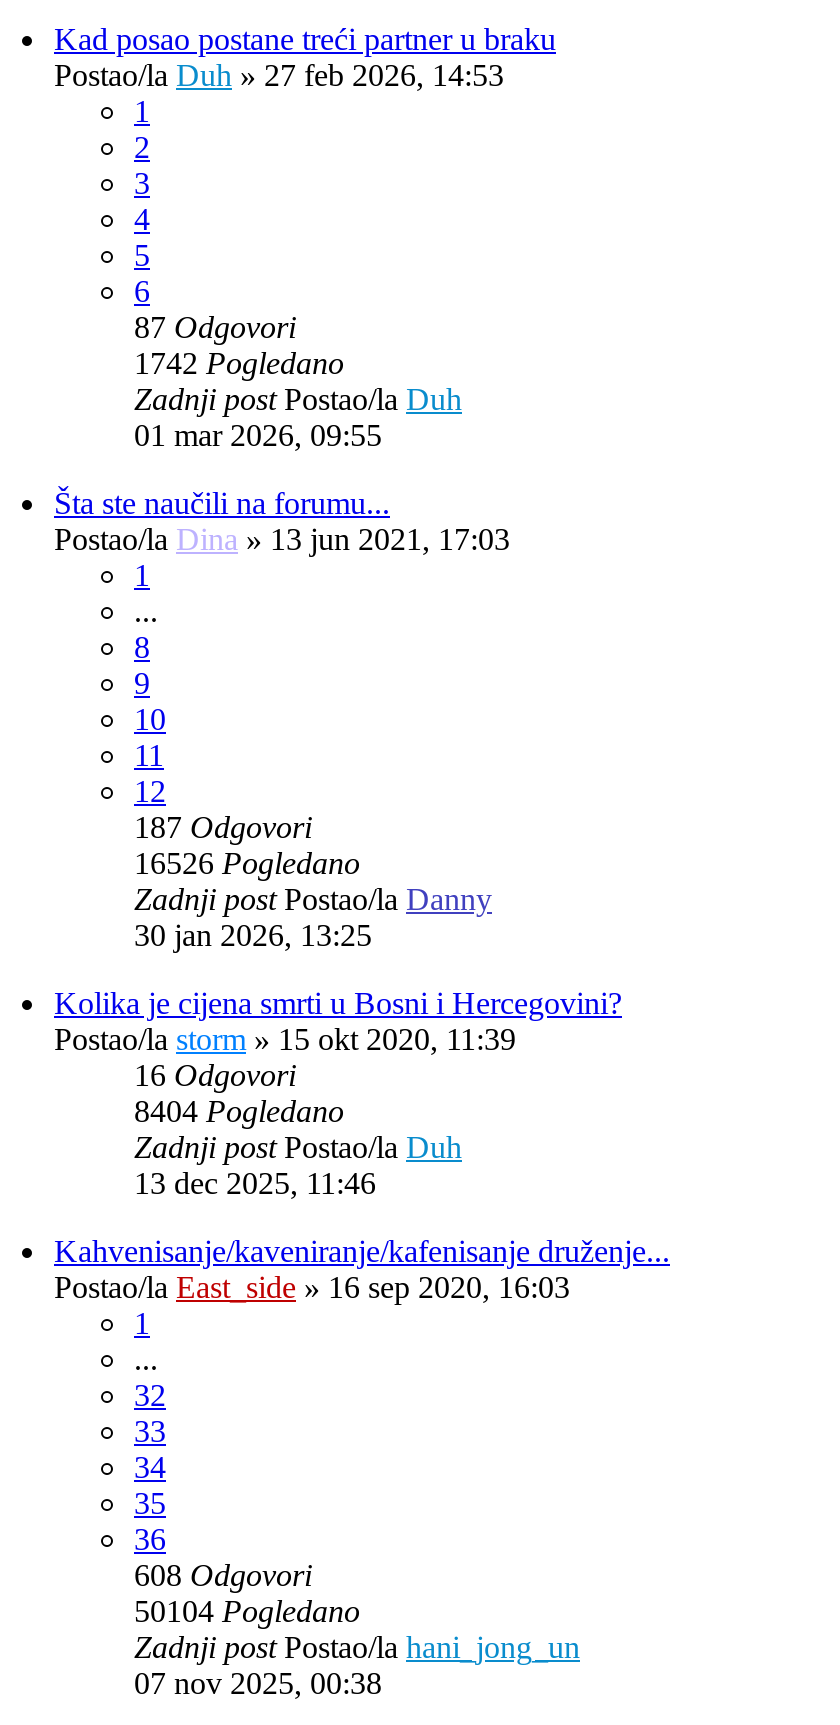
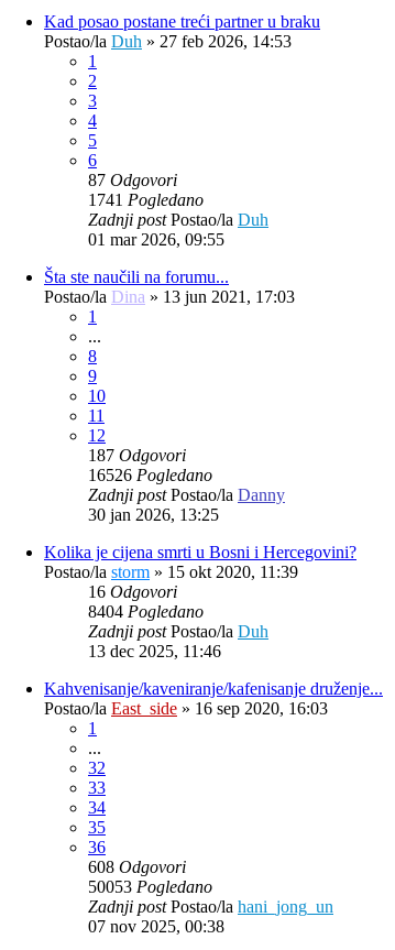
[134,346,344,380] 1742 Pogledano -> [88,190,204,209] 1741 Pogledano
[134,1594,360,1628] 50104 Pogledano -> [88,877,212,896] 50053 Pogledano

